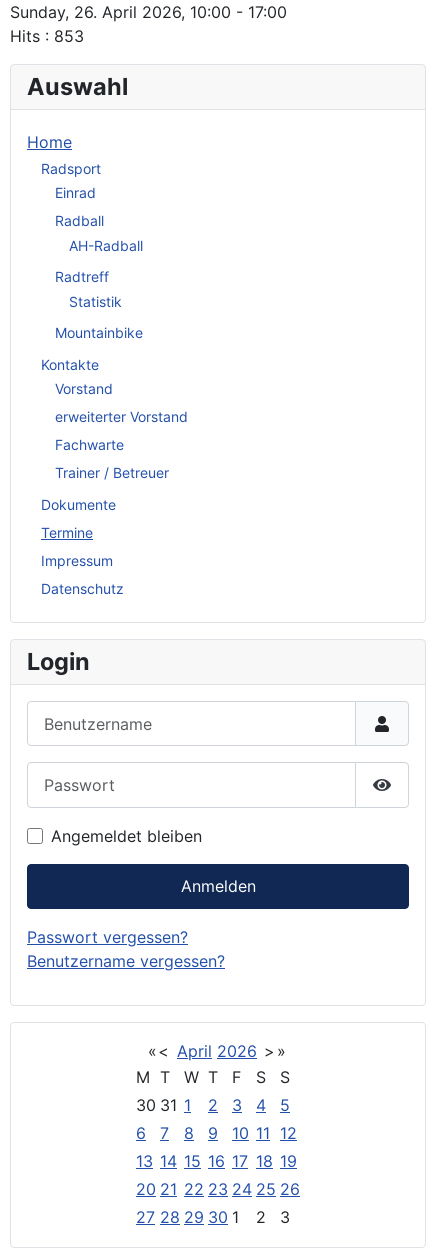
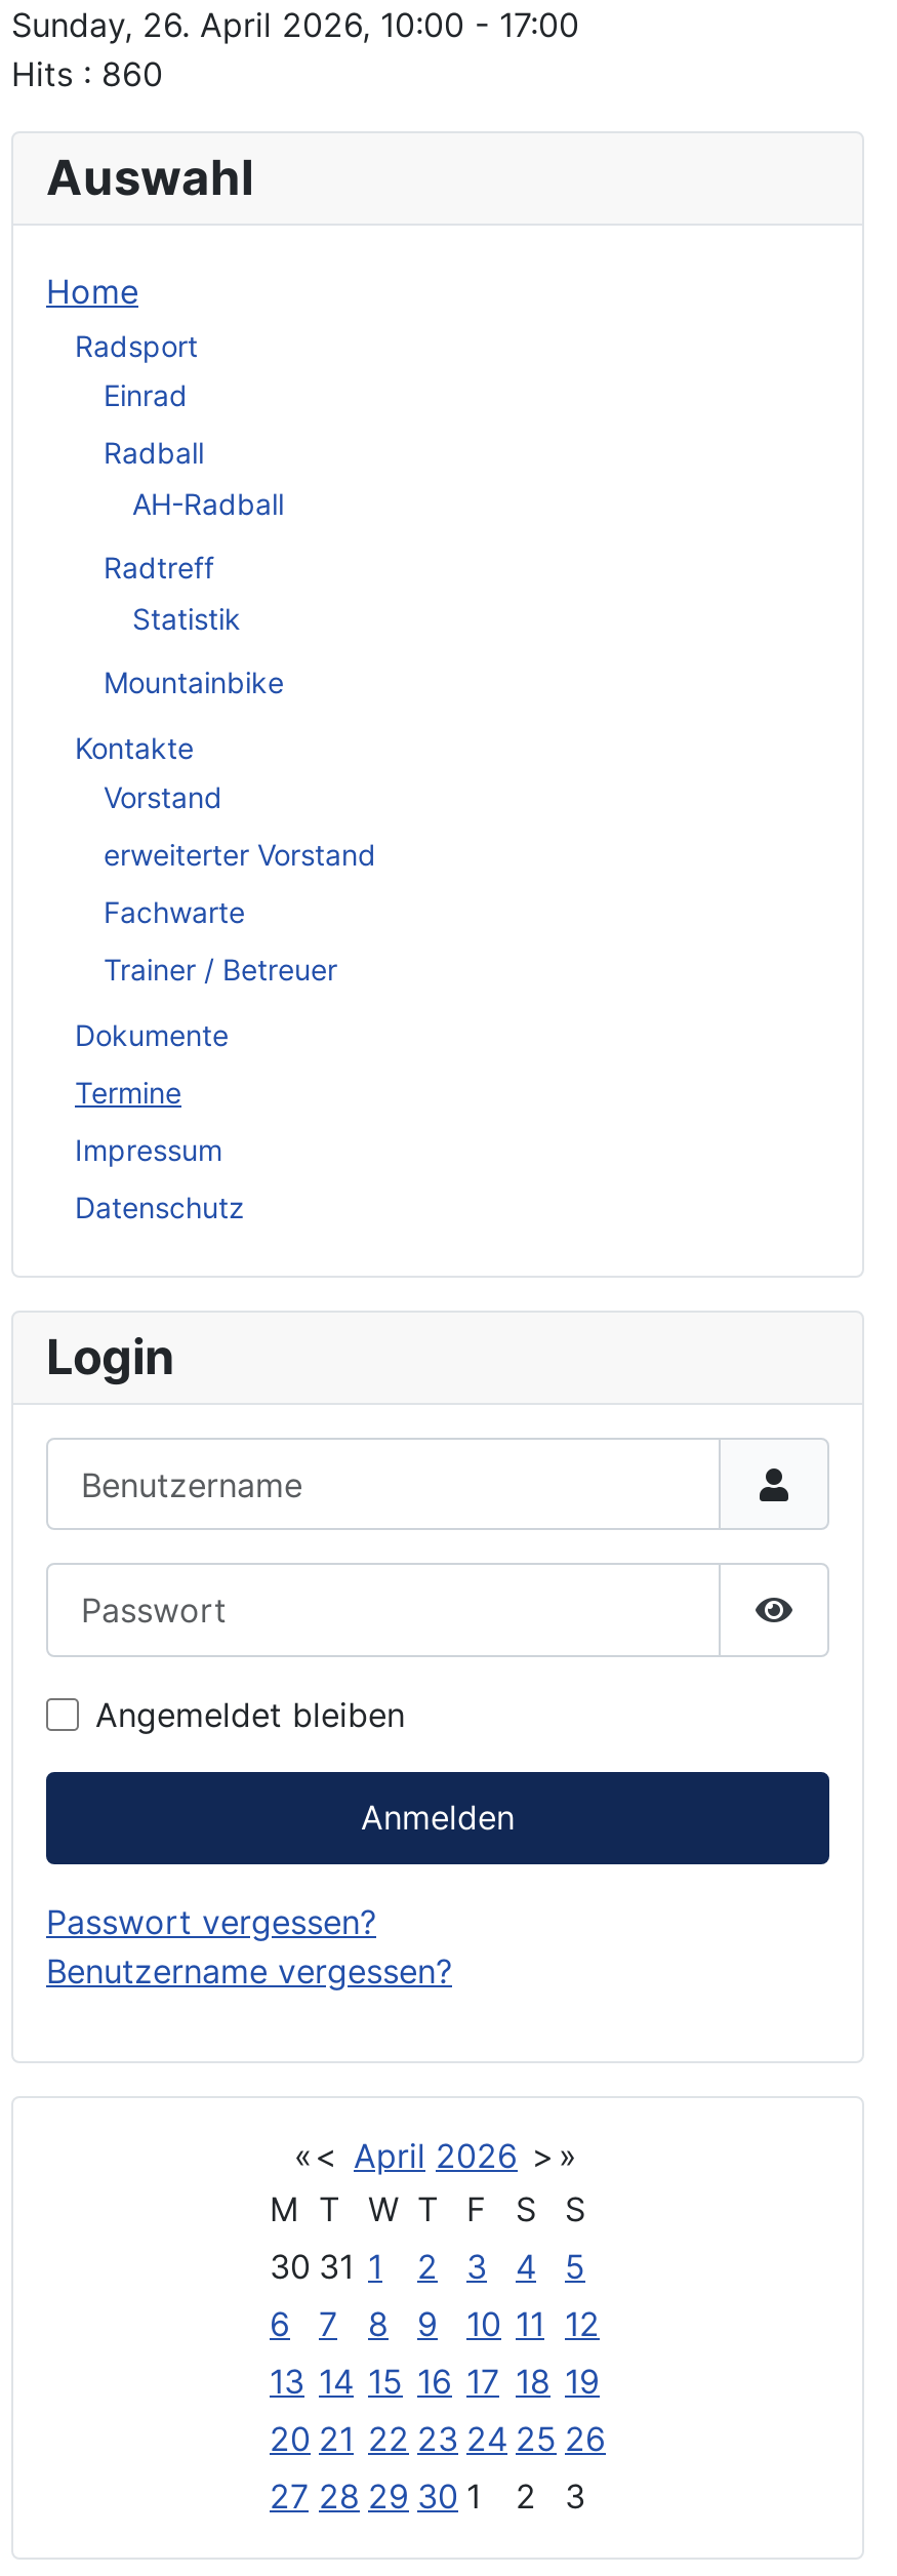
[10,26,84,46] Hits: 853 -> [11,54,163,95] Hits: 860

